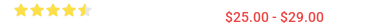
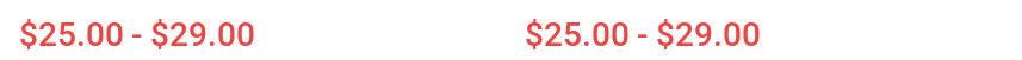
none -> [19,15,255,53] $25.00 - $29.00

